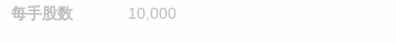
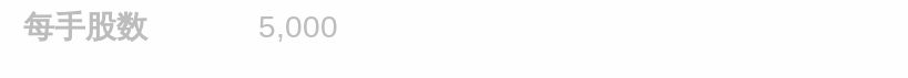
[128,4,176,22] 10,000 -> [258,9,338,44] 5,000

